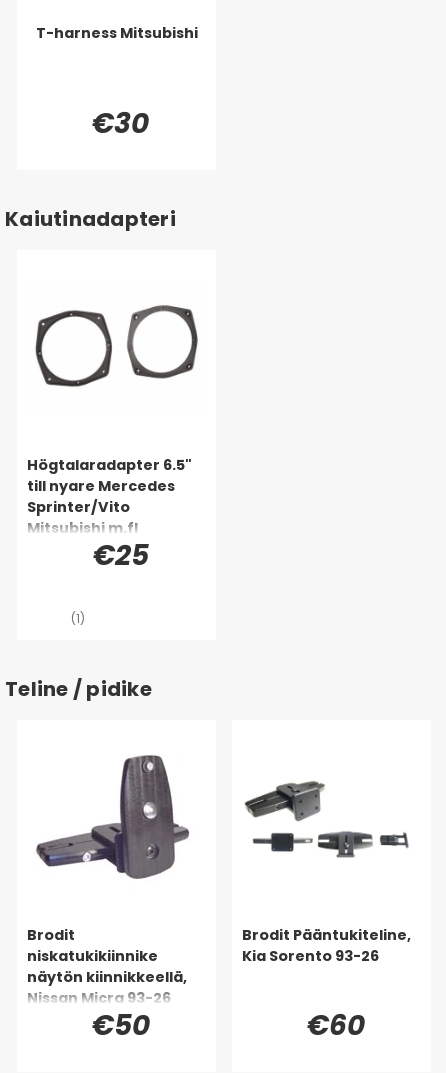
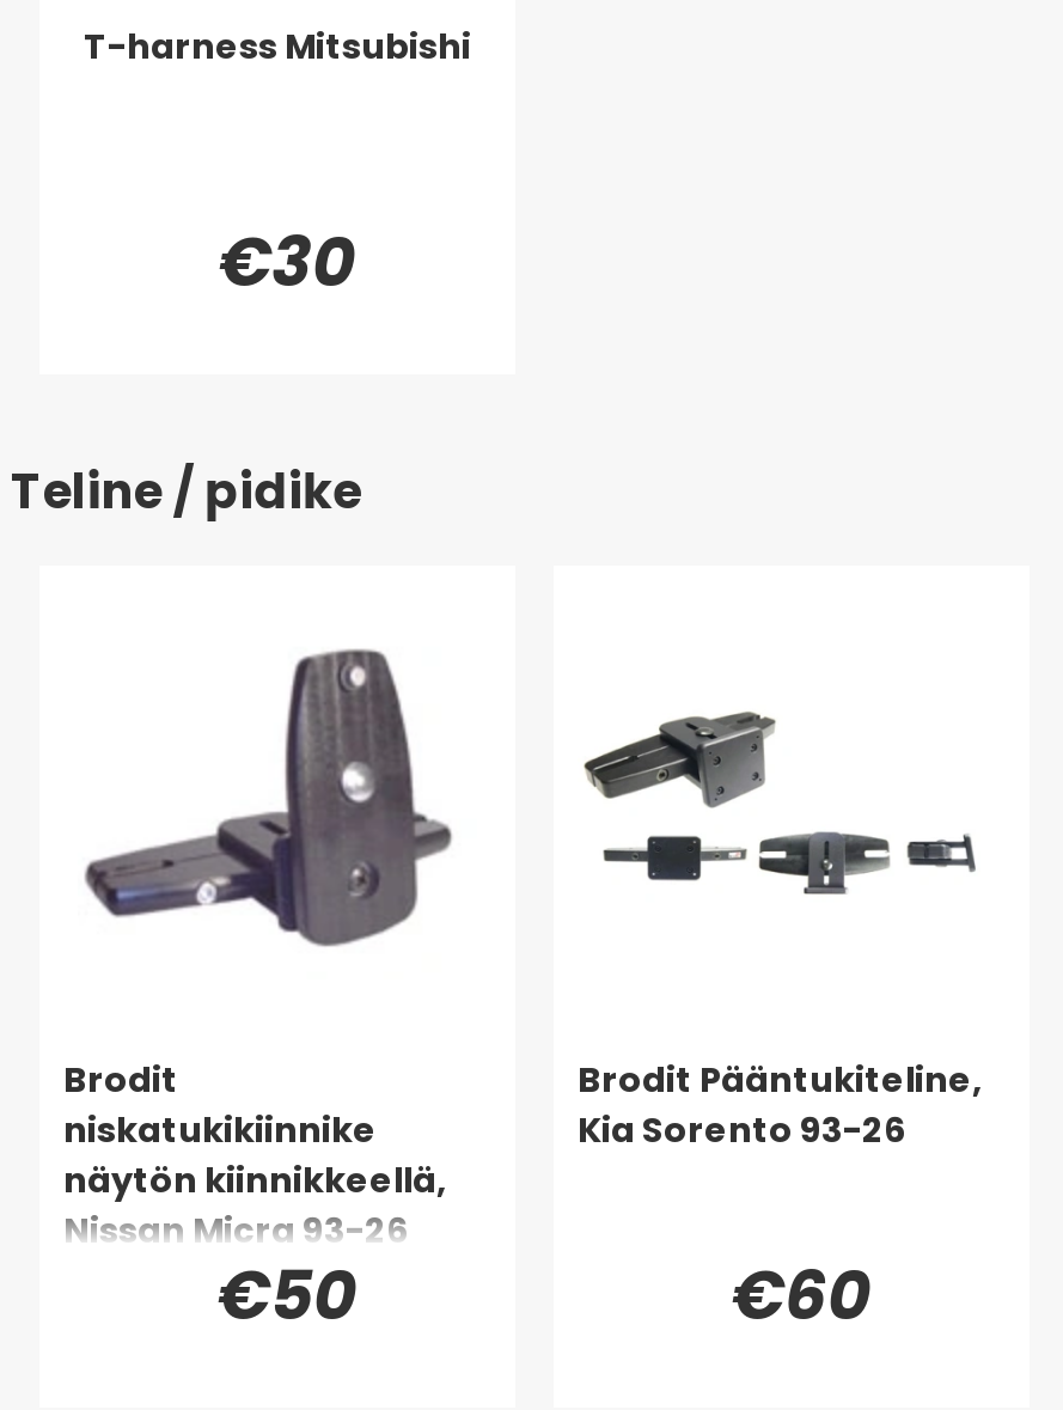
[5,205,176,233] Kaiutinadapteri -> none
[34,309,113,388] [image] -> none
[126,304,199,380] [image] -> none
[27,455,192,627] Högtalaradapter 6.5" | till nyare Mercedes | Sprinter/Vito | Mitsubishi m.fl | €25 | (1) -> none

